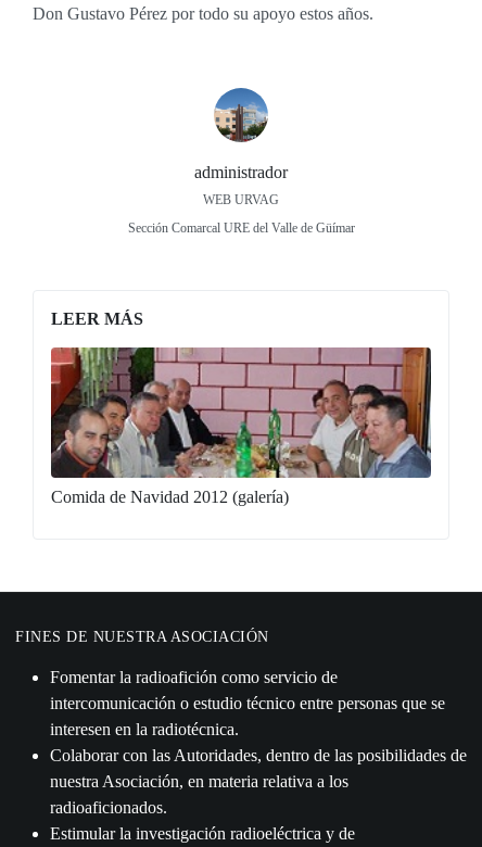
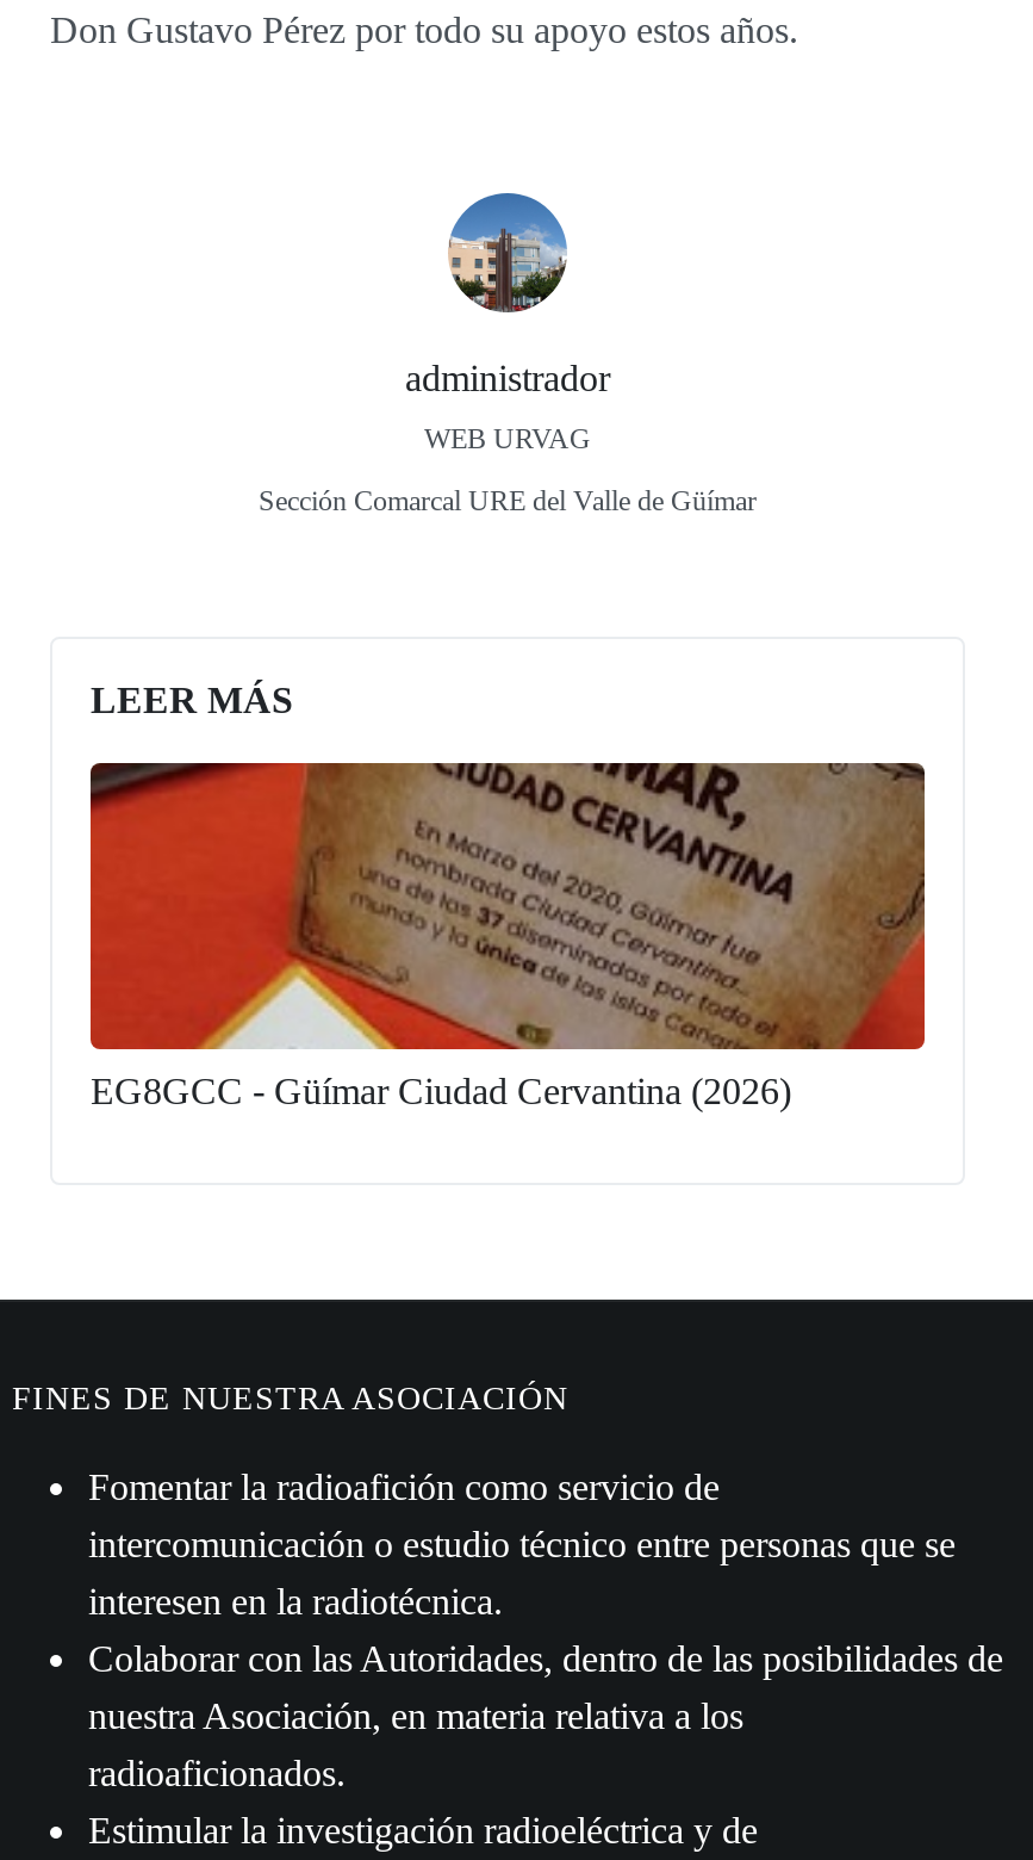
[50,346,432,506] [image] | Comida de Navidad 2012 (galería) -> [88,761,927,1112] [image] | EG8GCC - Güímar Ciudad Cervantina (2026)

